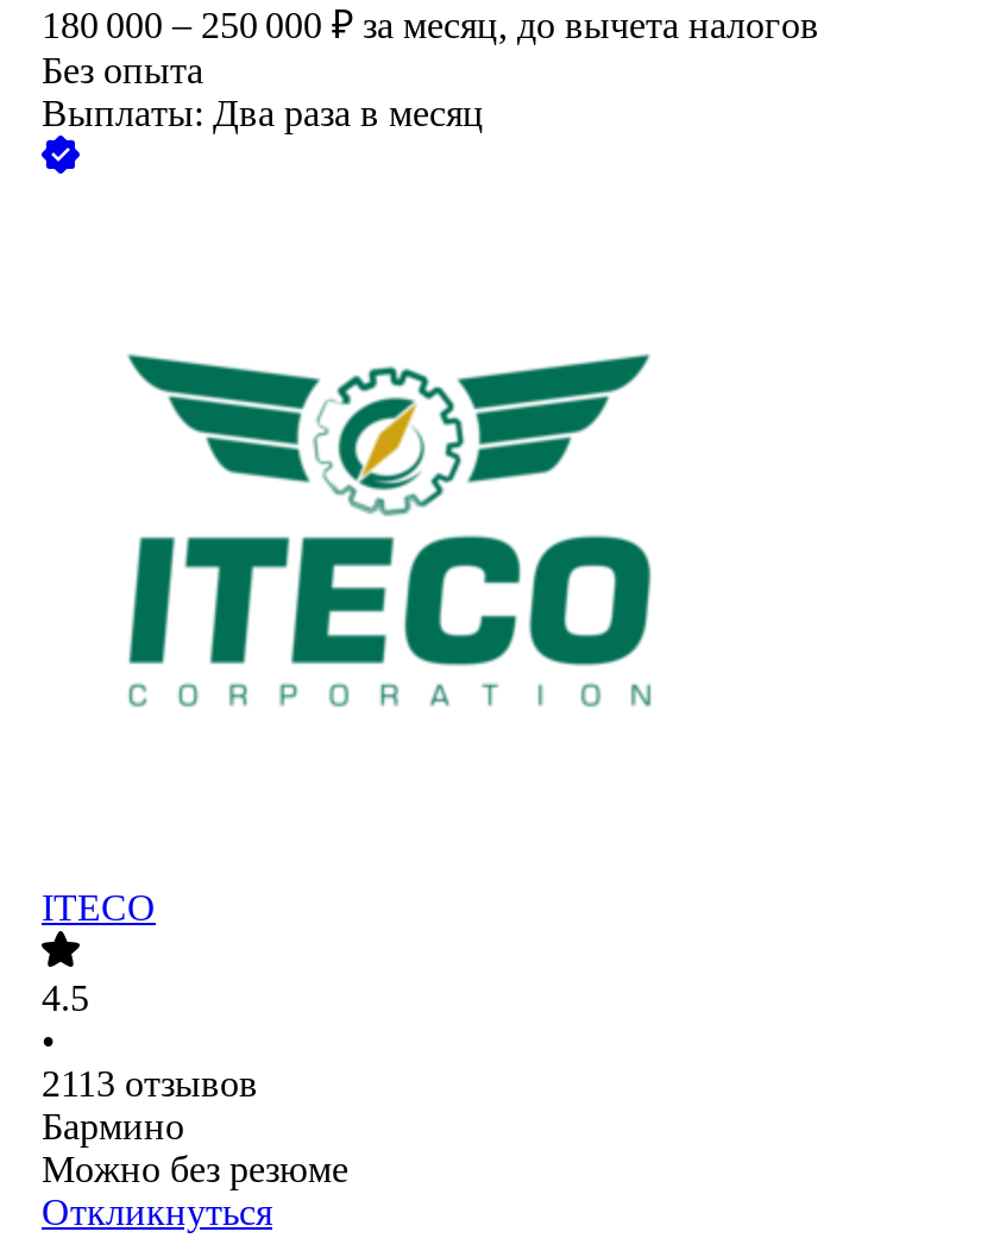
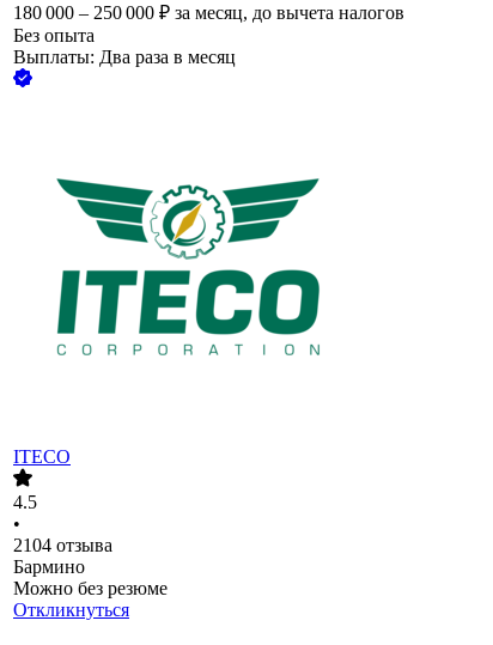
[42,1064,258,1105] 2113 отзывов -> [13,536,112,556] 2104 отзыва

